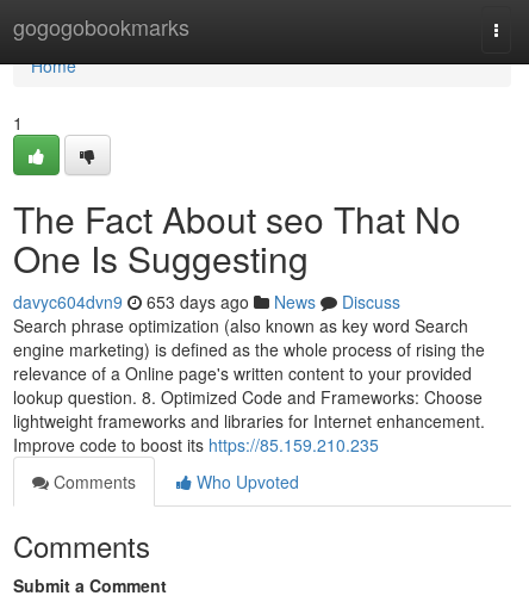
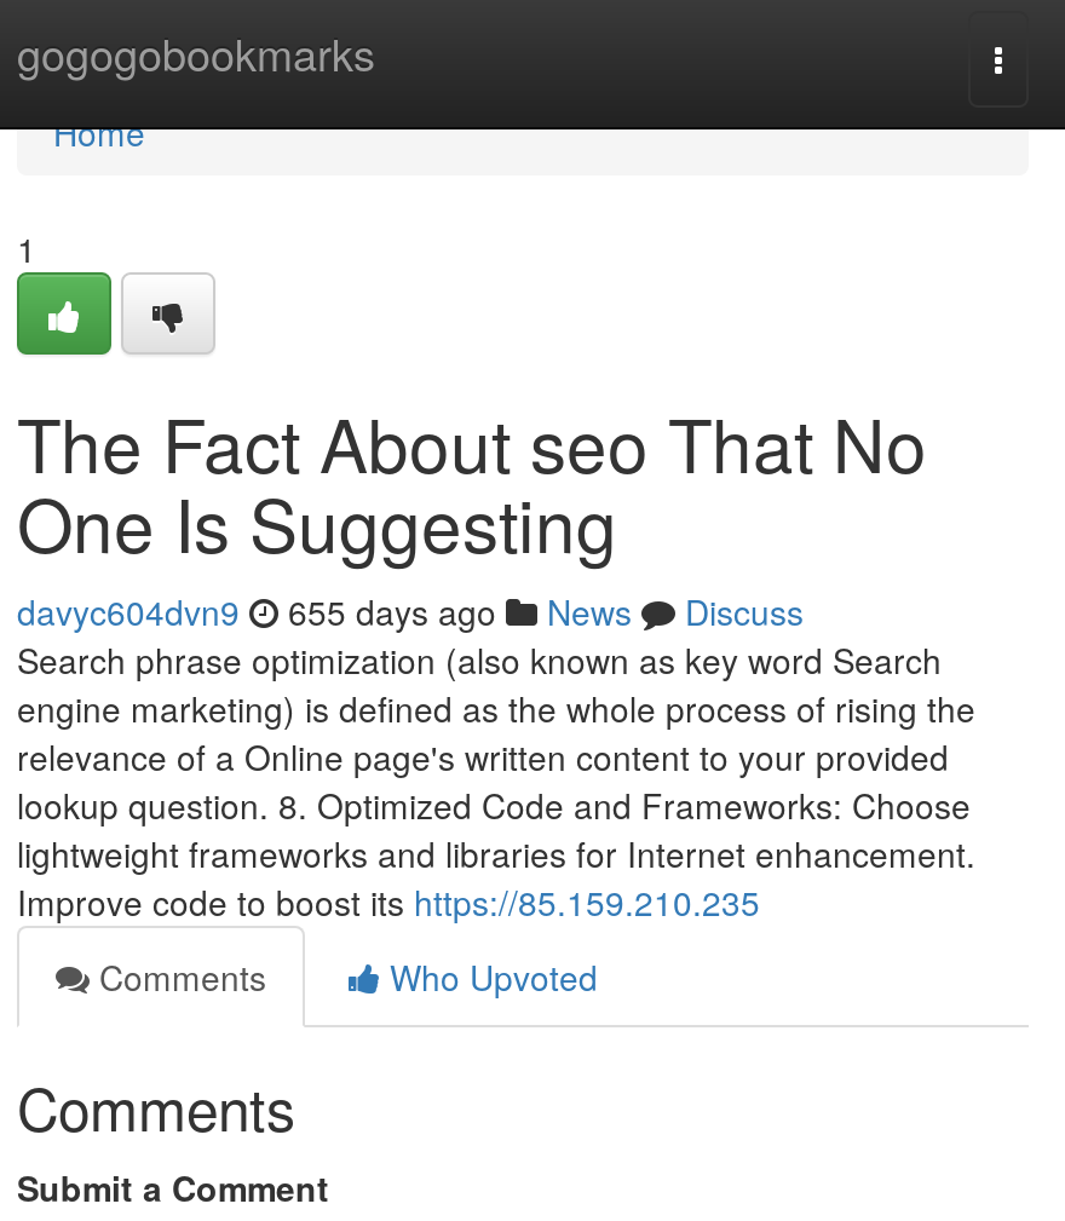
[13,290,400,314] davyc604dvn9 653 days ago News Discuss -> [17,587,804,635] davyc604dvn9 655 days ago News Discuss

